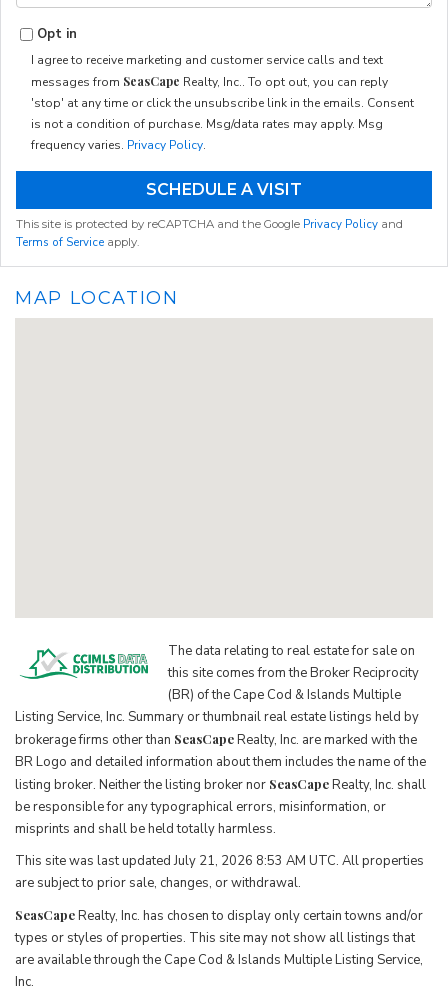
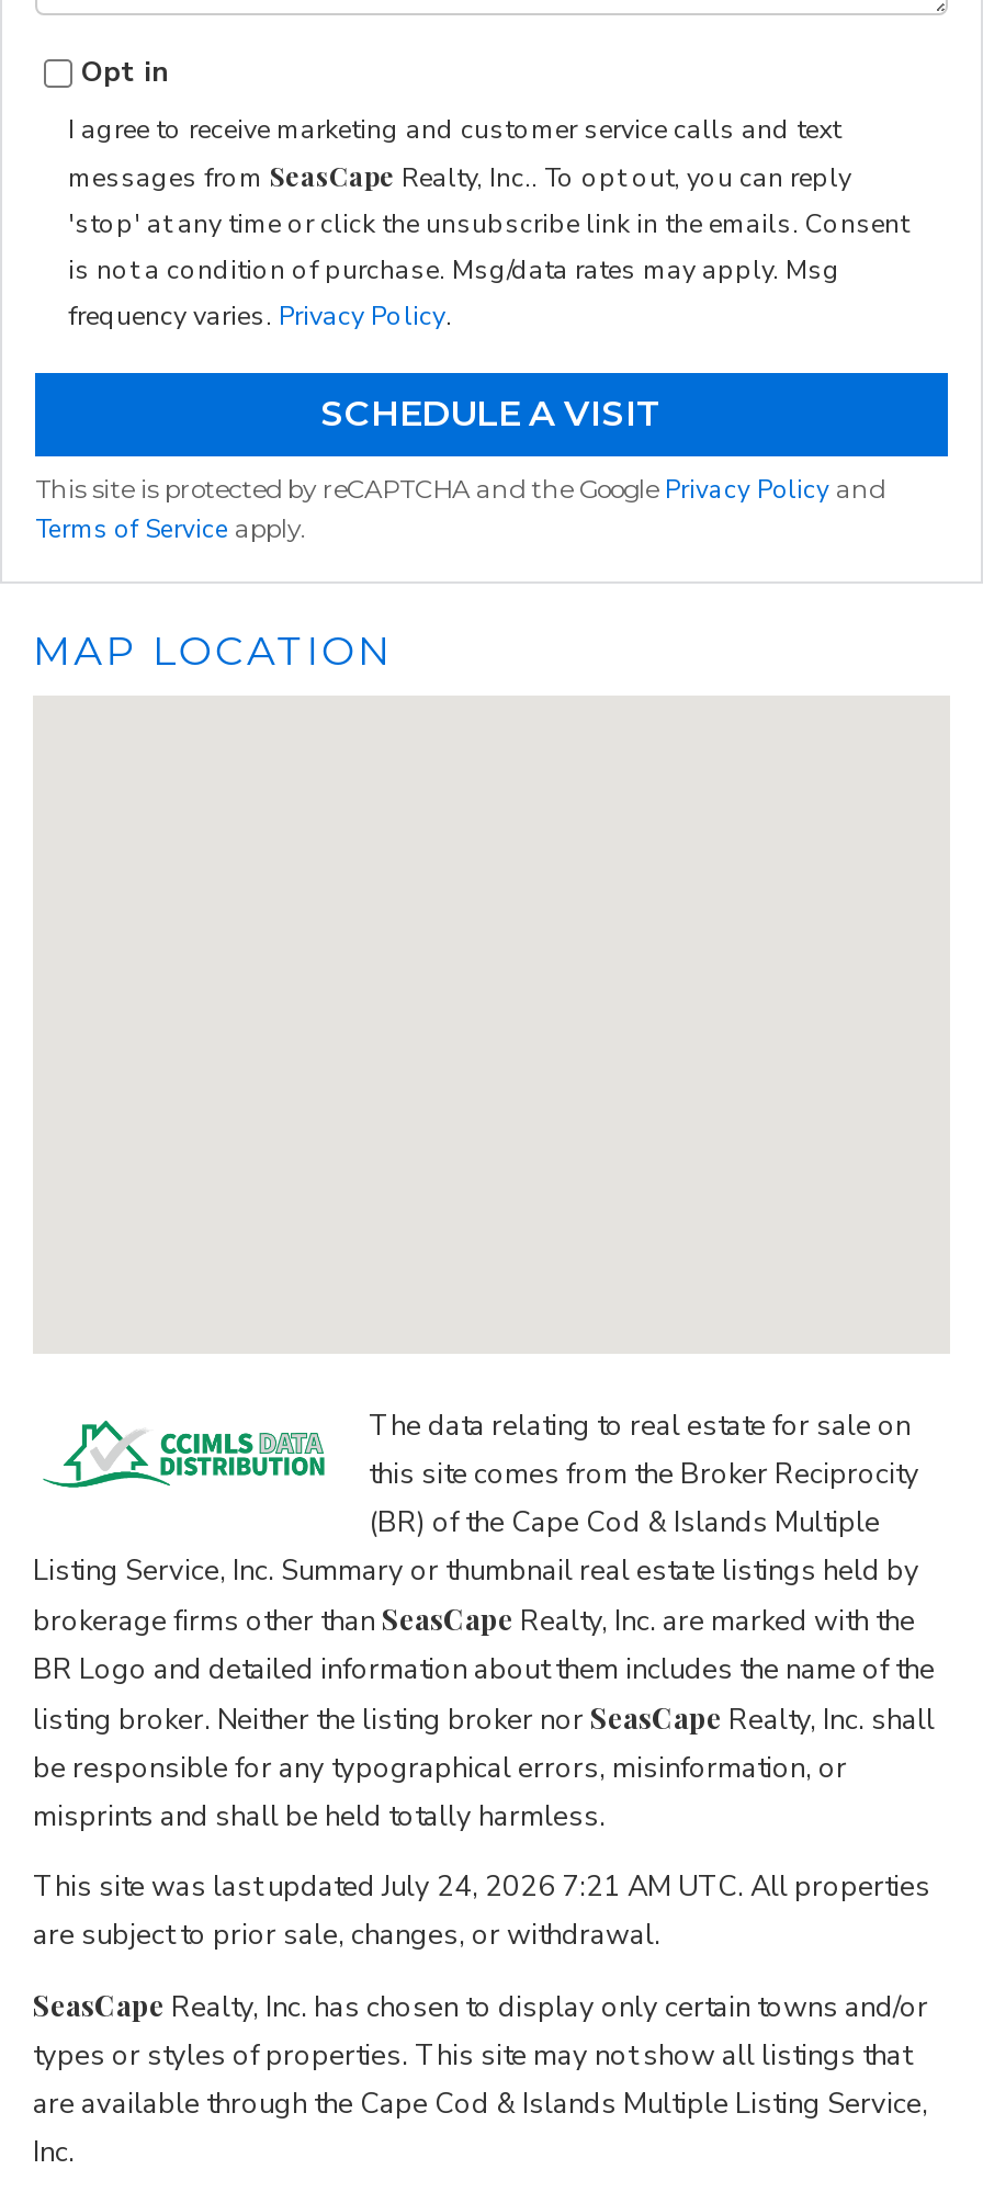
[15,852,424,870] This site was last updated July 21, 2026 8:53 AM UTC. All properties -> [33,1867,930,1907] This site was last updated July 24, 2026 7:21 AM UTC. All properties

